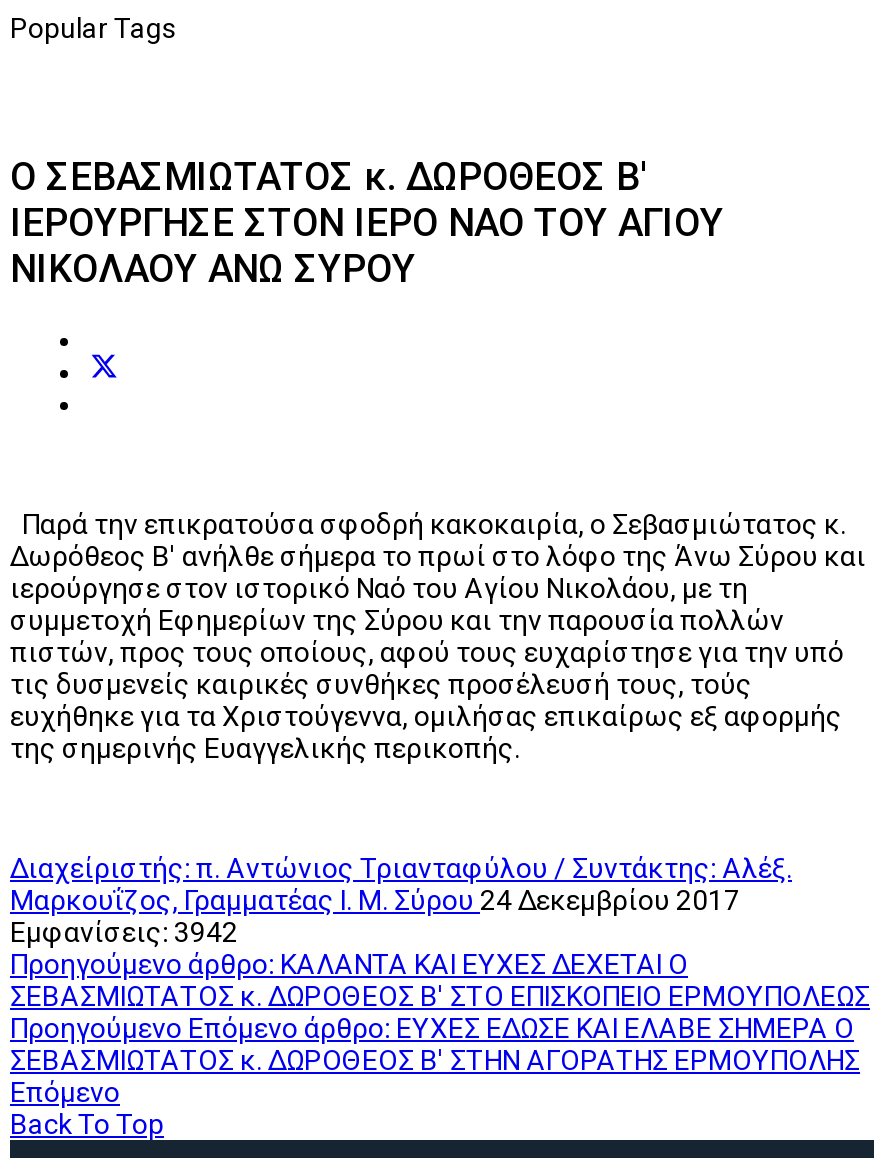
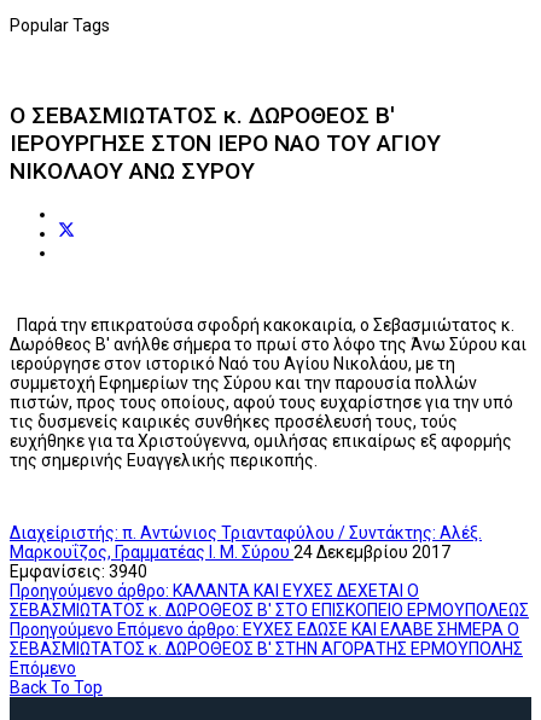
[10,917,238,949] Εμφανίσεις: 3942 -> [10,562,147,581] Εμφανίσεις: 3940

